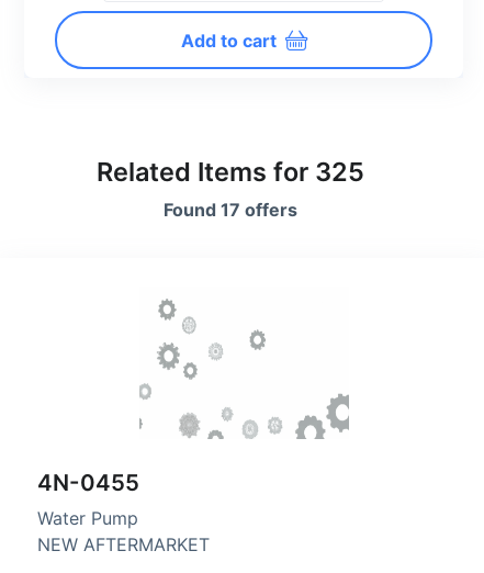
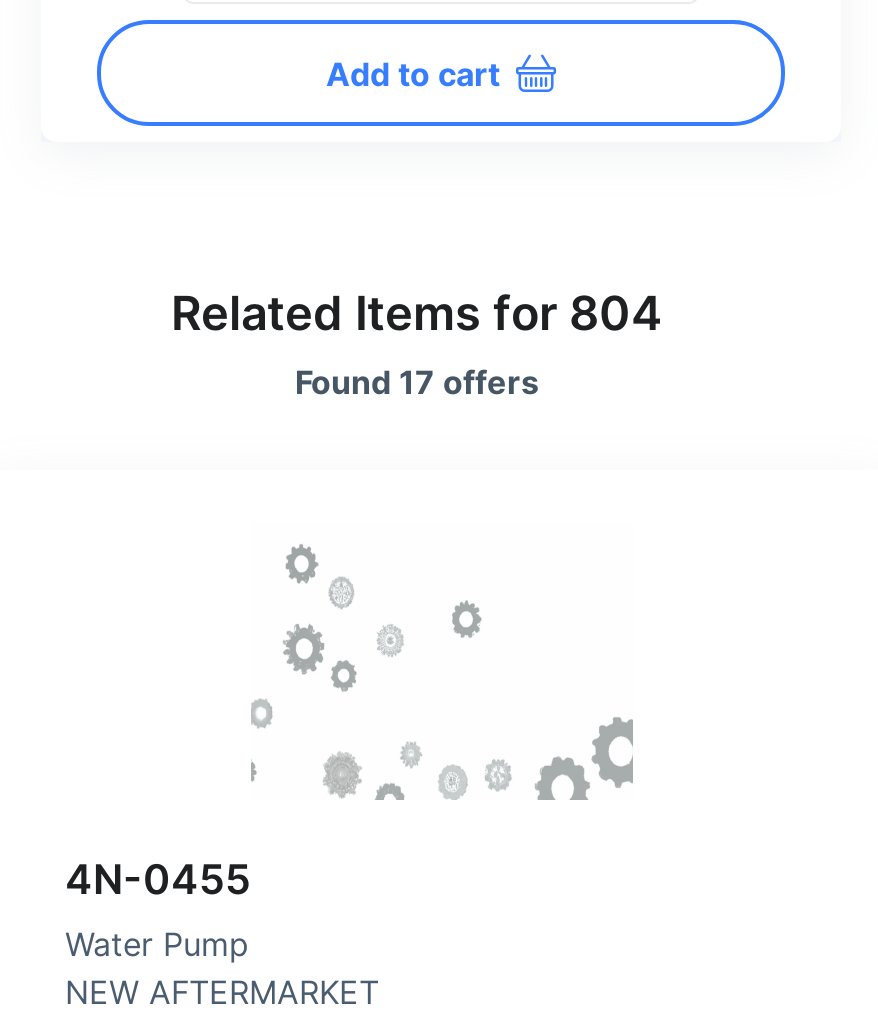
[97,156,364,188] Related Items for 325 -> [171,285,663,343] Related Items for 804

